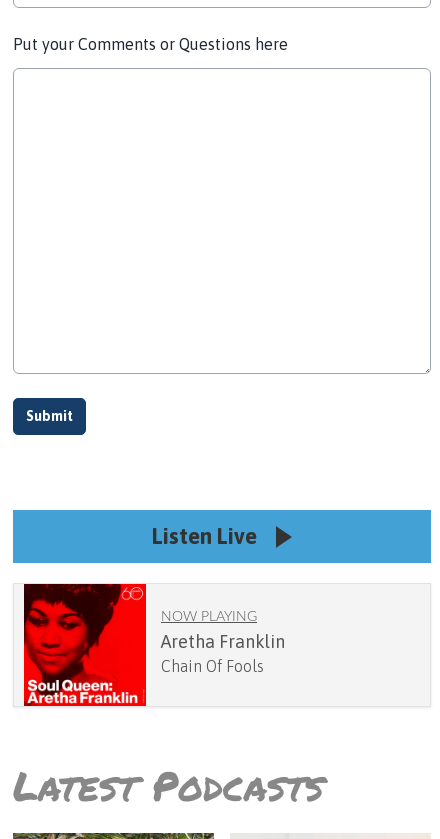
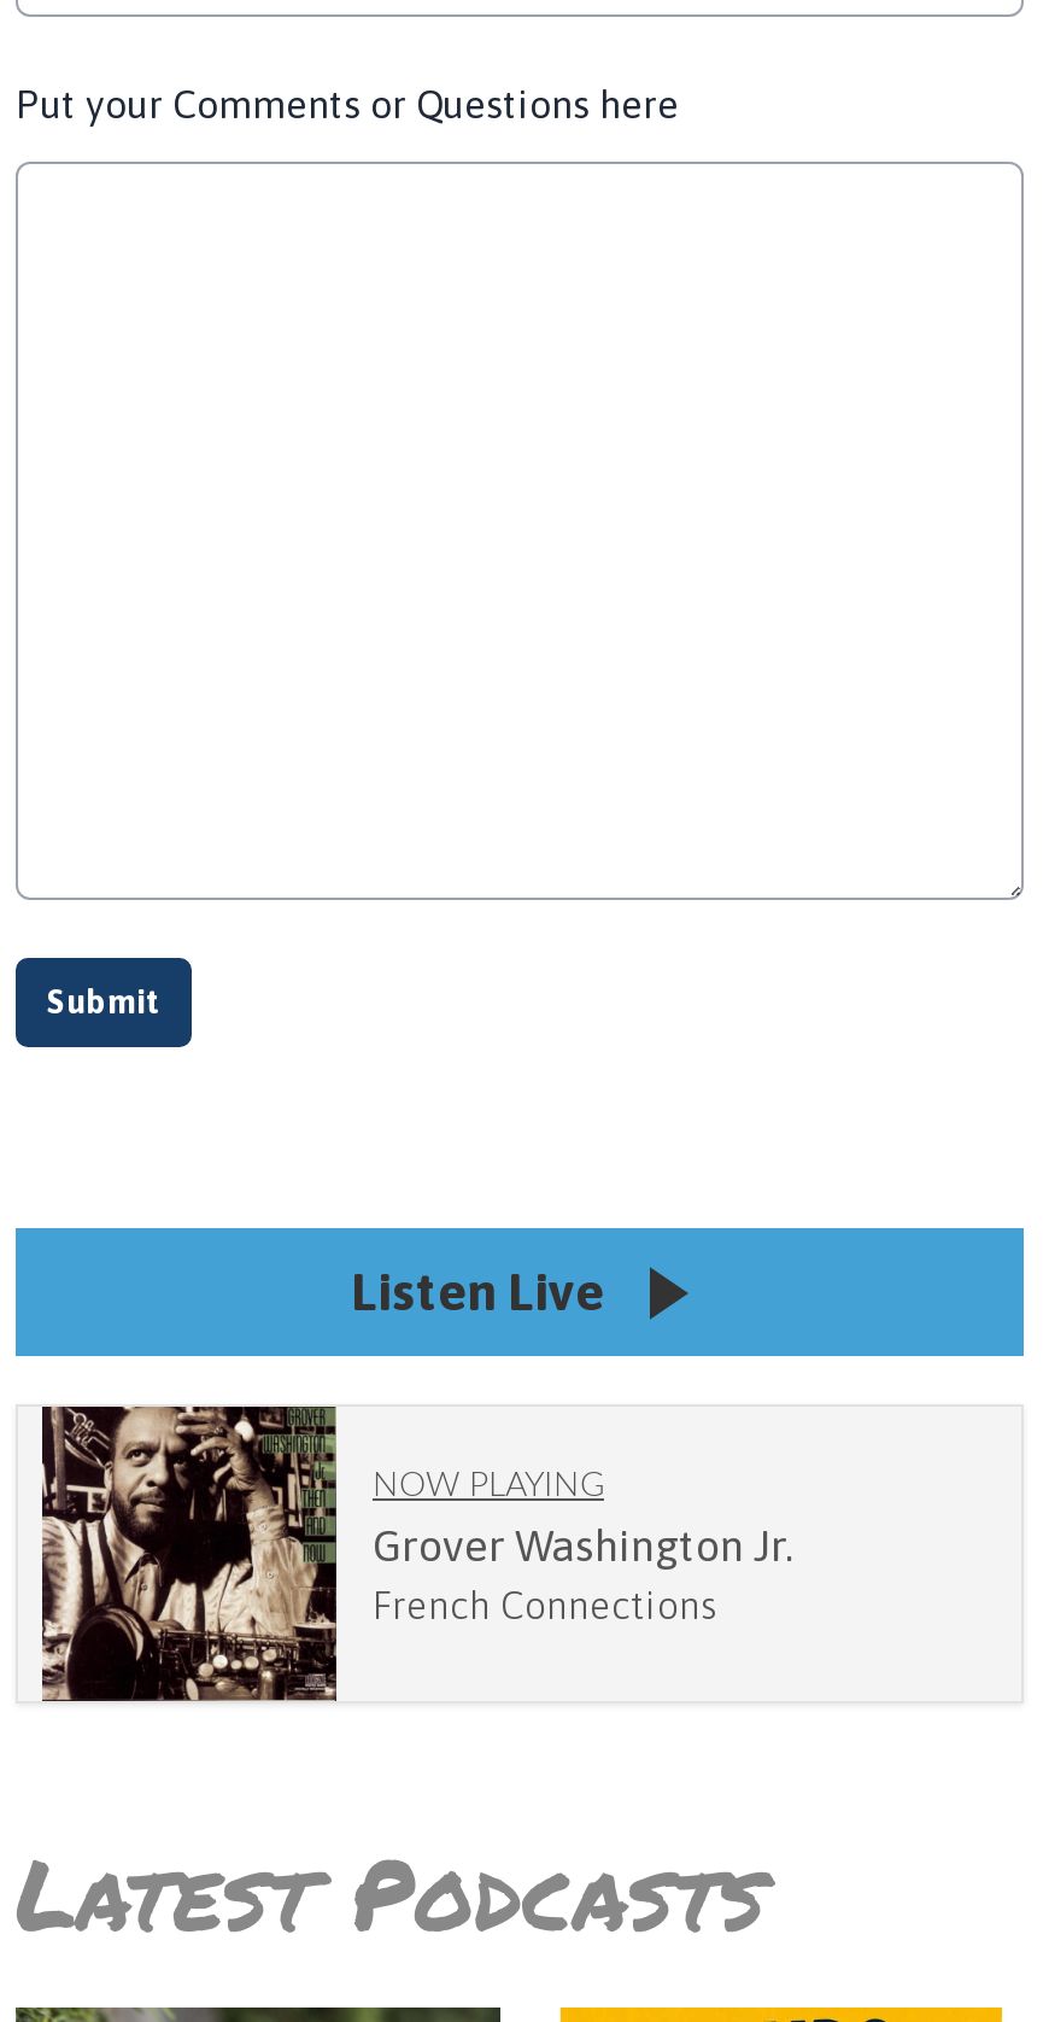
[23,583,285,707] [image] | Aretha Franklin | Chain Of Fools -> [40,1404,792,1703] [image] | Grover Washington Jr. | French Connections

